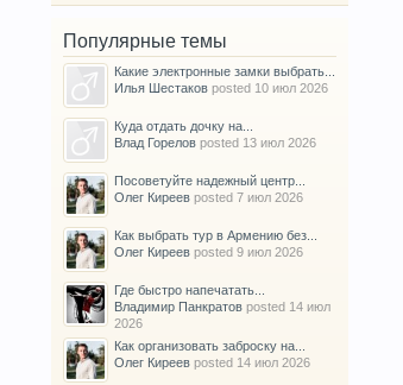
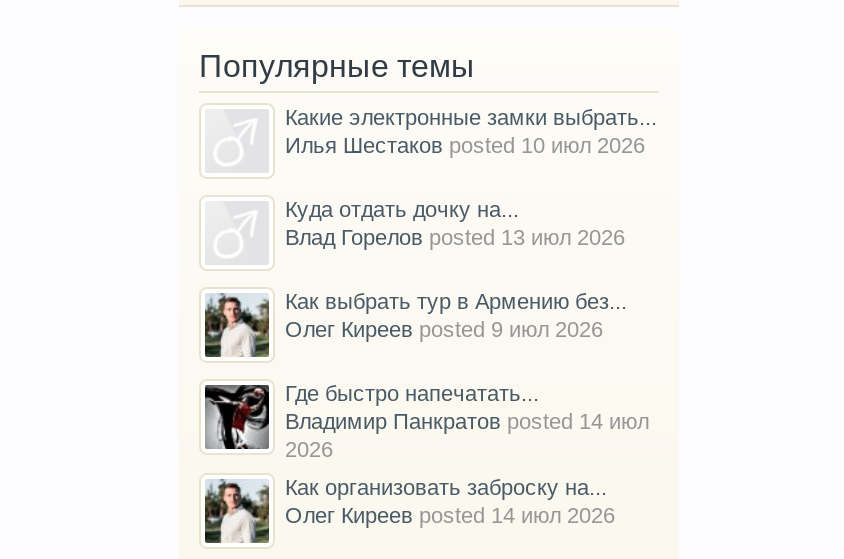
[114,173,306,204] Посоветуйте надежный центр... | Олег Киреев posted 7 июл 2026 -> none

